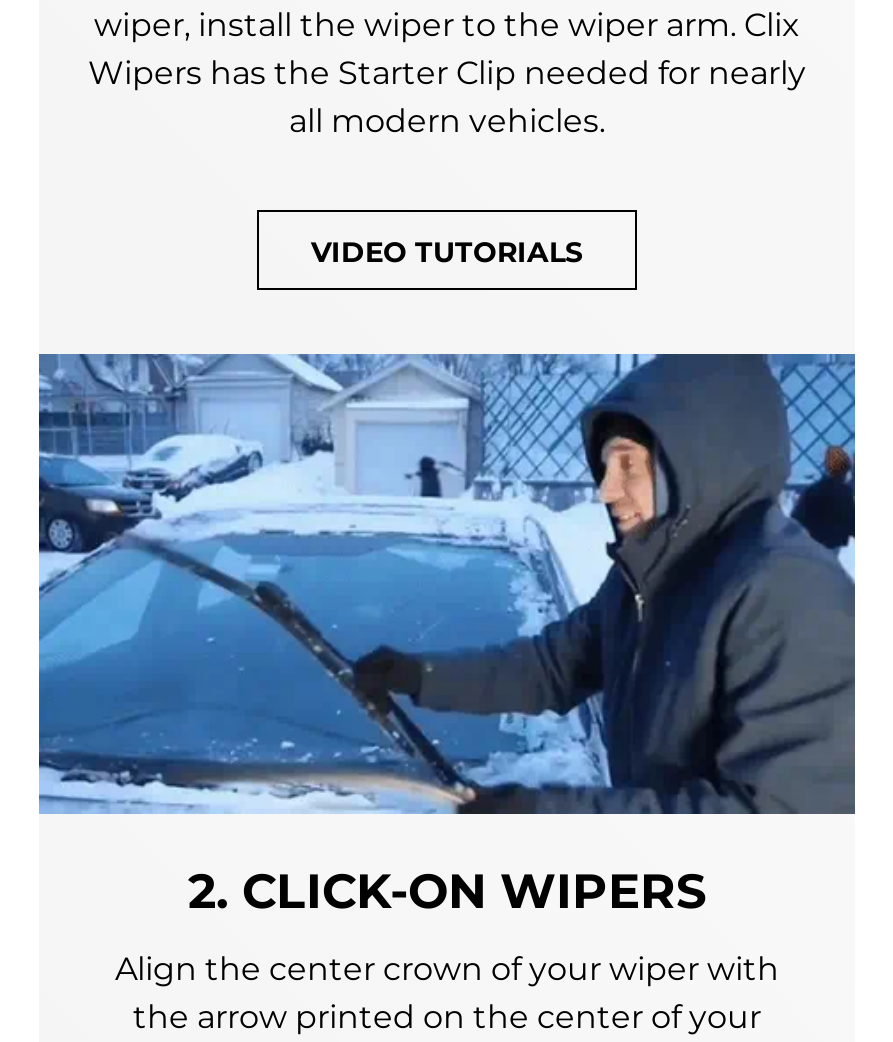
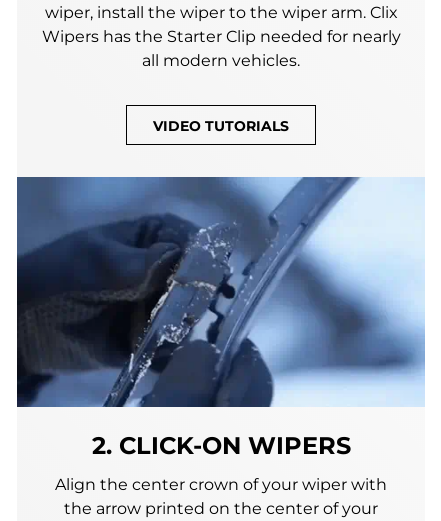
[37,352,857,816] [image] -> [16,176,425,408] [image]

